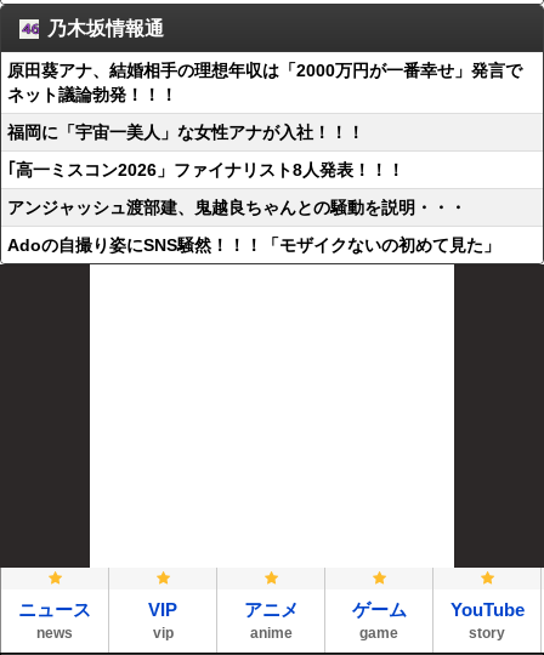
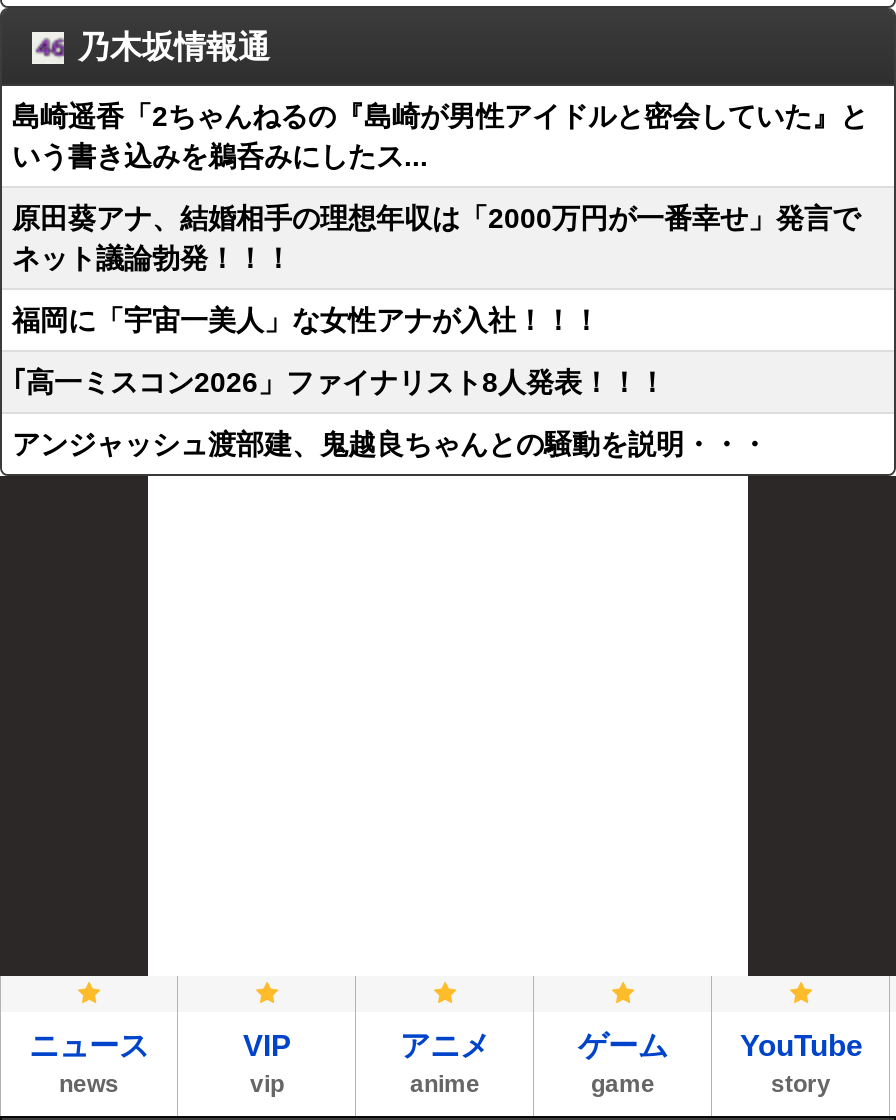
none -> [12,100,868,172] 島崎遥香「2ちゃんねるの『島崎が男性アイドルと密会していた』と | いう書き込みを鵜呑みにしたス...
moved [7,61,522,217] -> [12,202,860,460]: 原田葵アナ、結婚相手の理想年収は「2000万円が一番幸せ」発言で | ネット議論勃発！！！ | 福岡に「宇宙一美人」な女性アナが入社！！！ | ｢高一ミスコン2026」ファイナリスト8人発表！！！ | アンジャッシュ渡部建、鬼越良ちゃんとの騒動を説明・・・
[7,235,500,255] Adoの自撮り姿にSNS騒然！！！「モザイクないの初めて見た」 -> none

